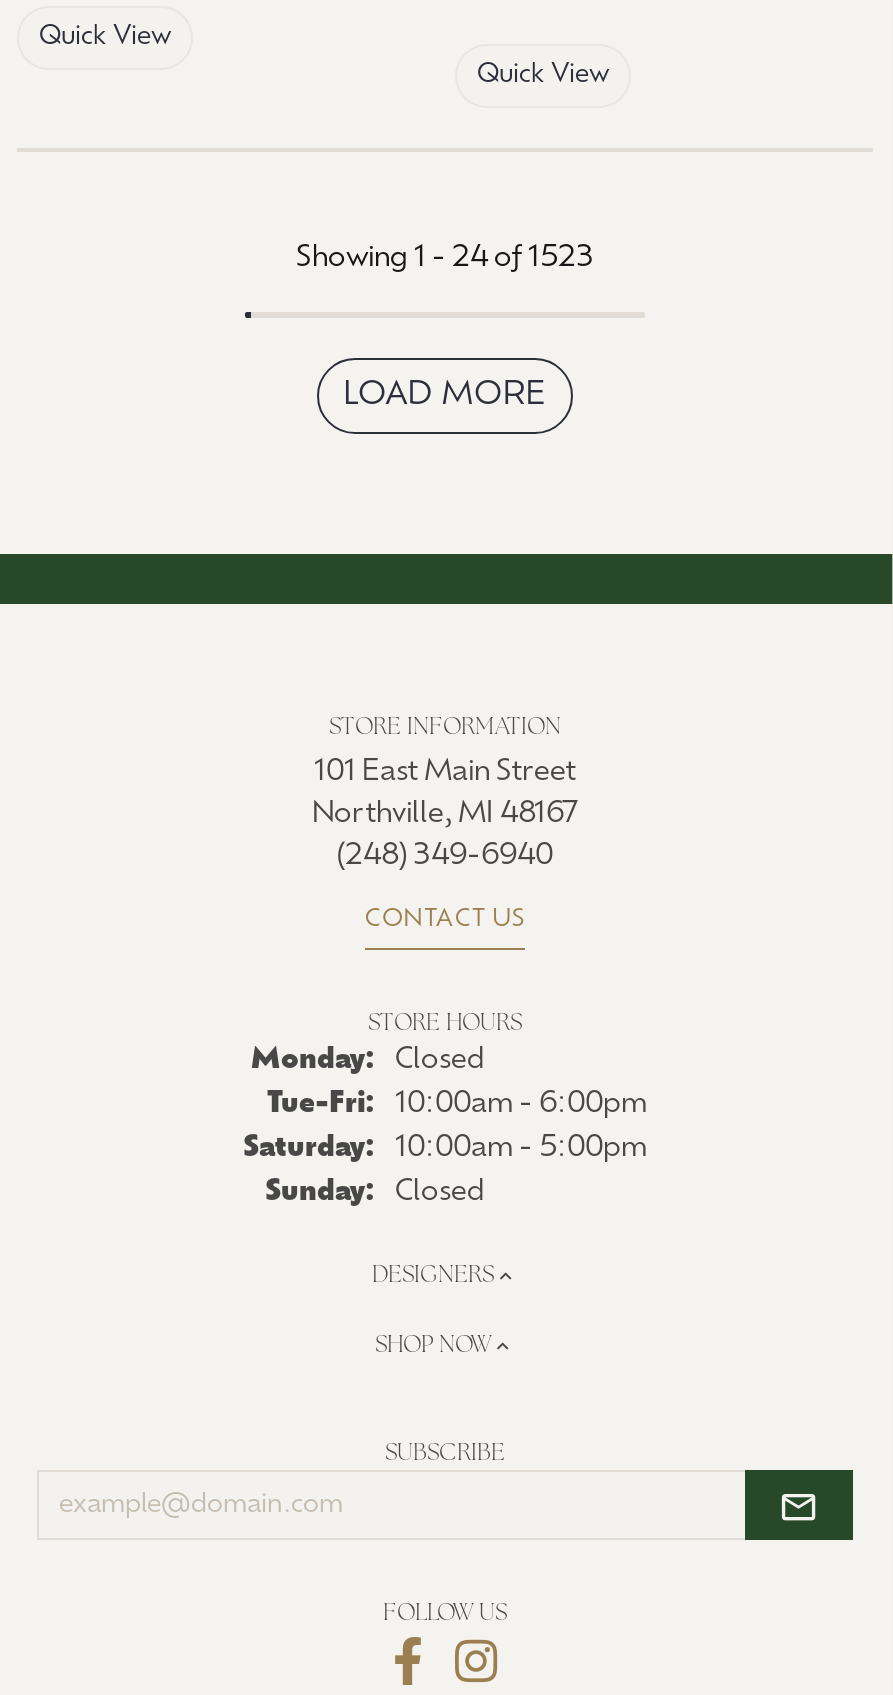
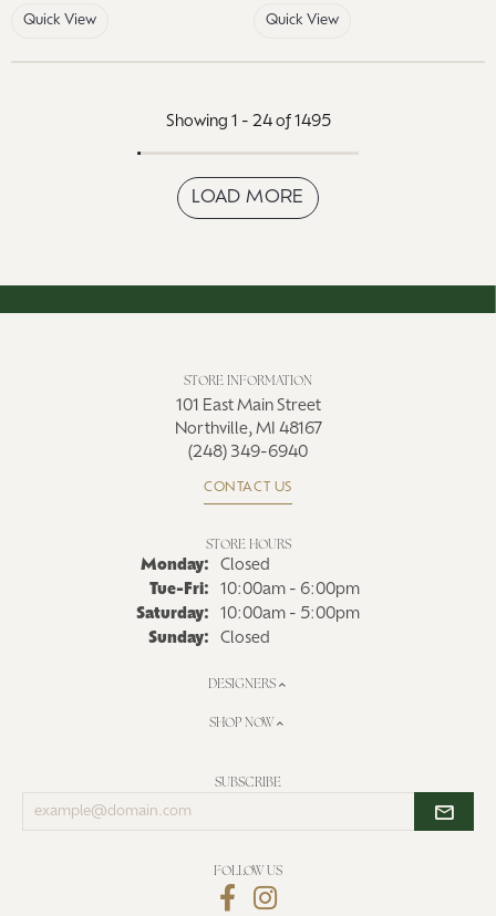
[296,244,594,274] Showing 1 - 24 of 1523 -> [166,114,330,130] Showing 1 - 24 of 1495

